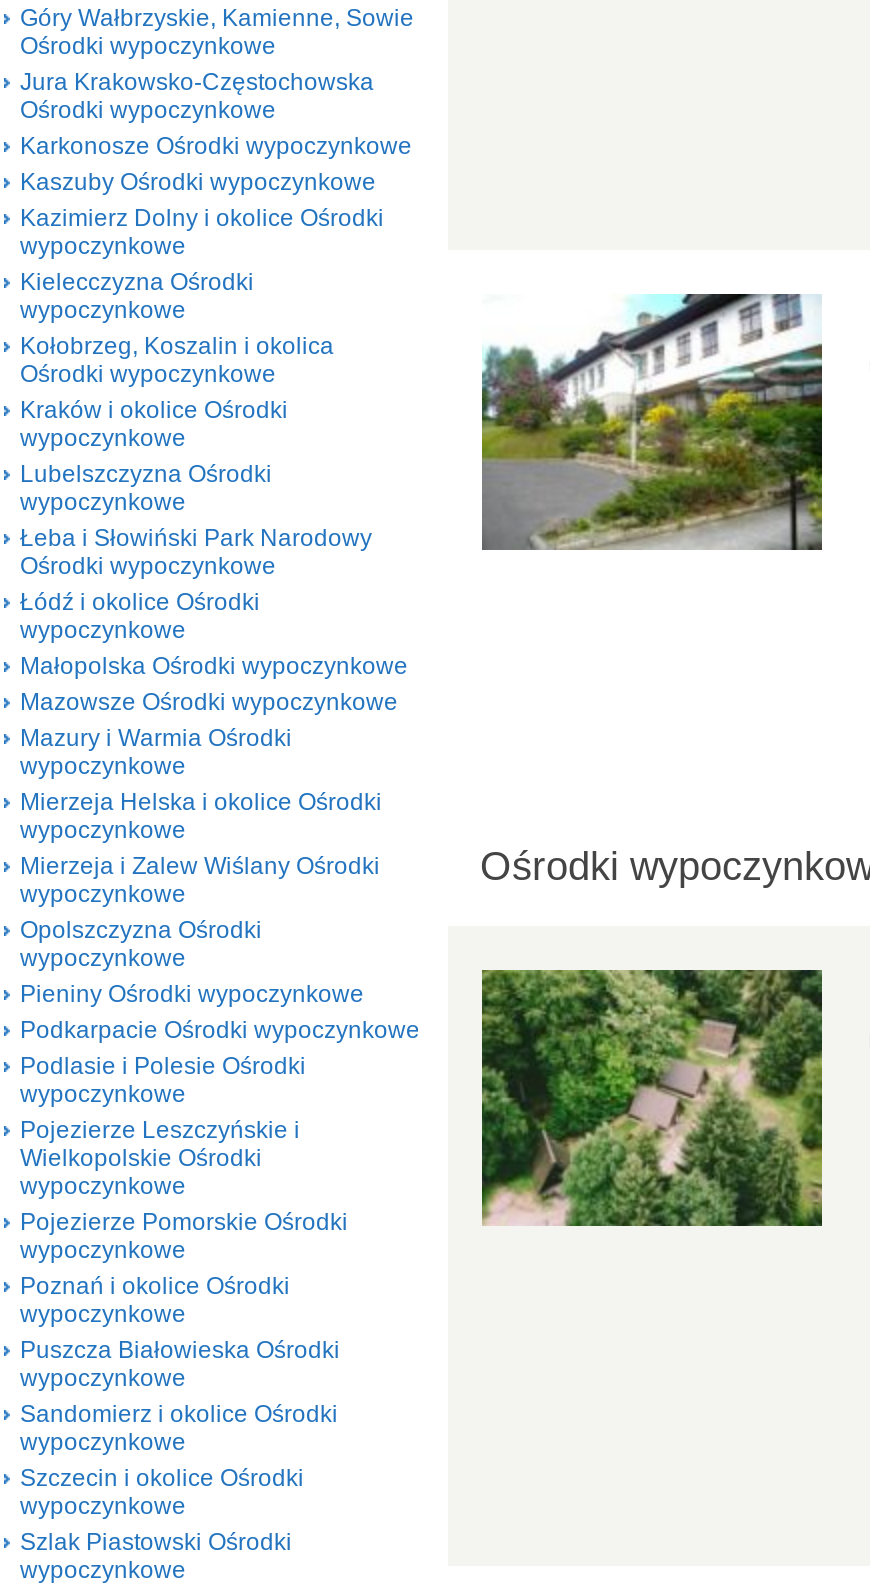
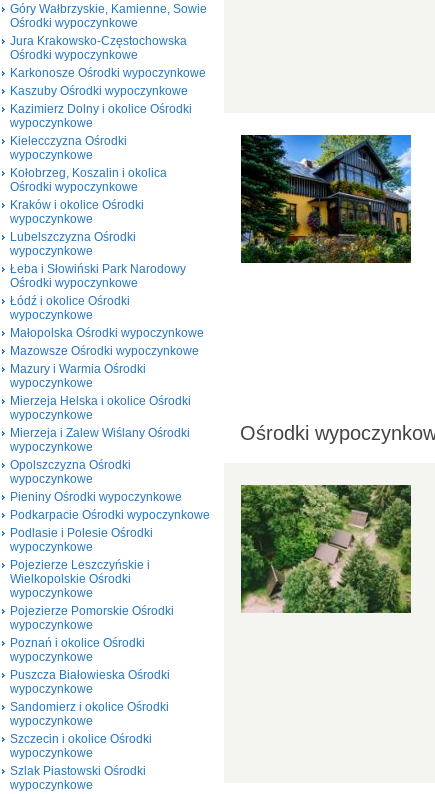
[480,270,824,552] [image] -> [240,134,412,275] [image]

